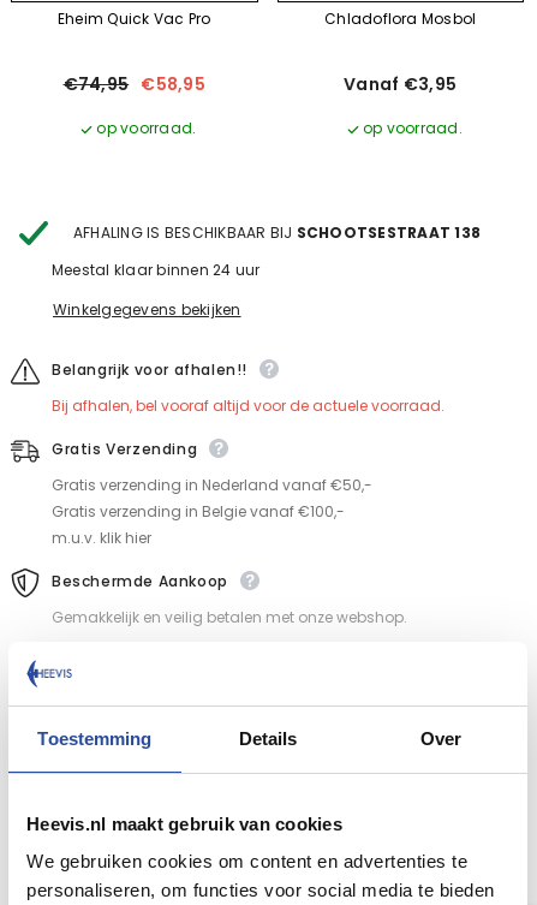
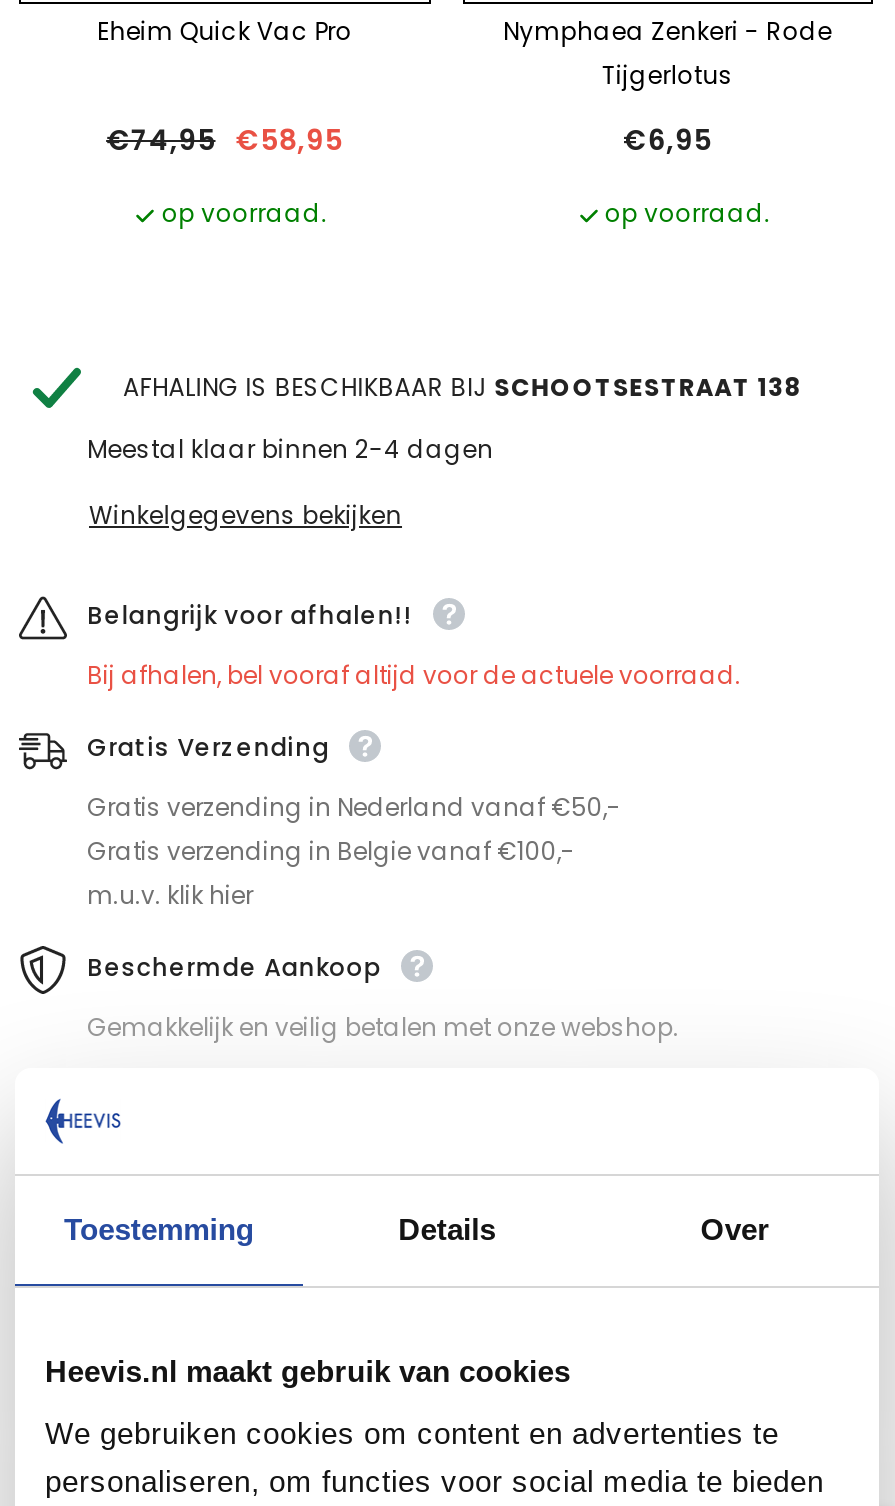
[324,9,476,29] Chladoflora Mosbol -> [503,15,832,93] Nymphaea Zenkeri - Rode | Tijgerlotus
[344,73,457,97] Vanaf €3,95 -> [623,121,712,161] €6,95
[52,260,260,281] Meestal klaar binnen 24 uur -> [87,433,493,467] Meestal klaar binnen 2-4 dagen

